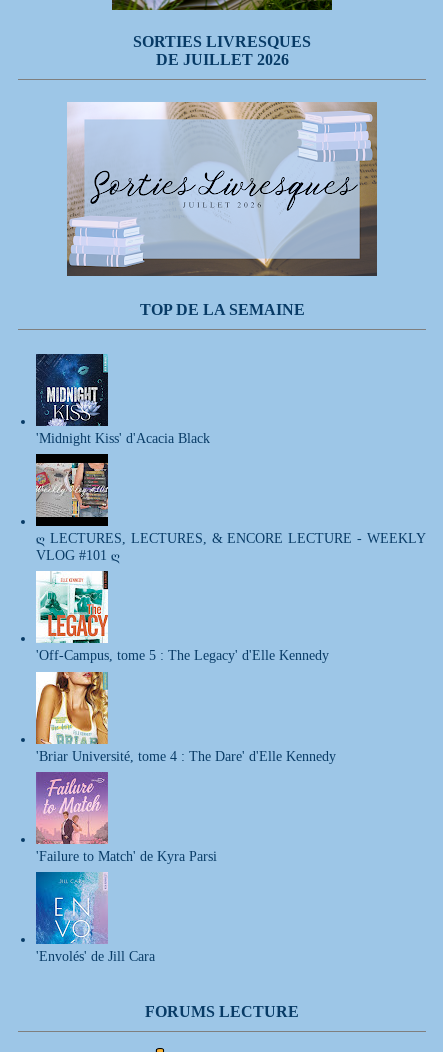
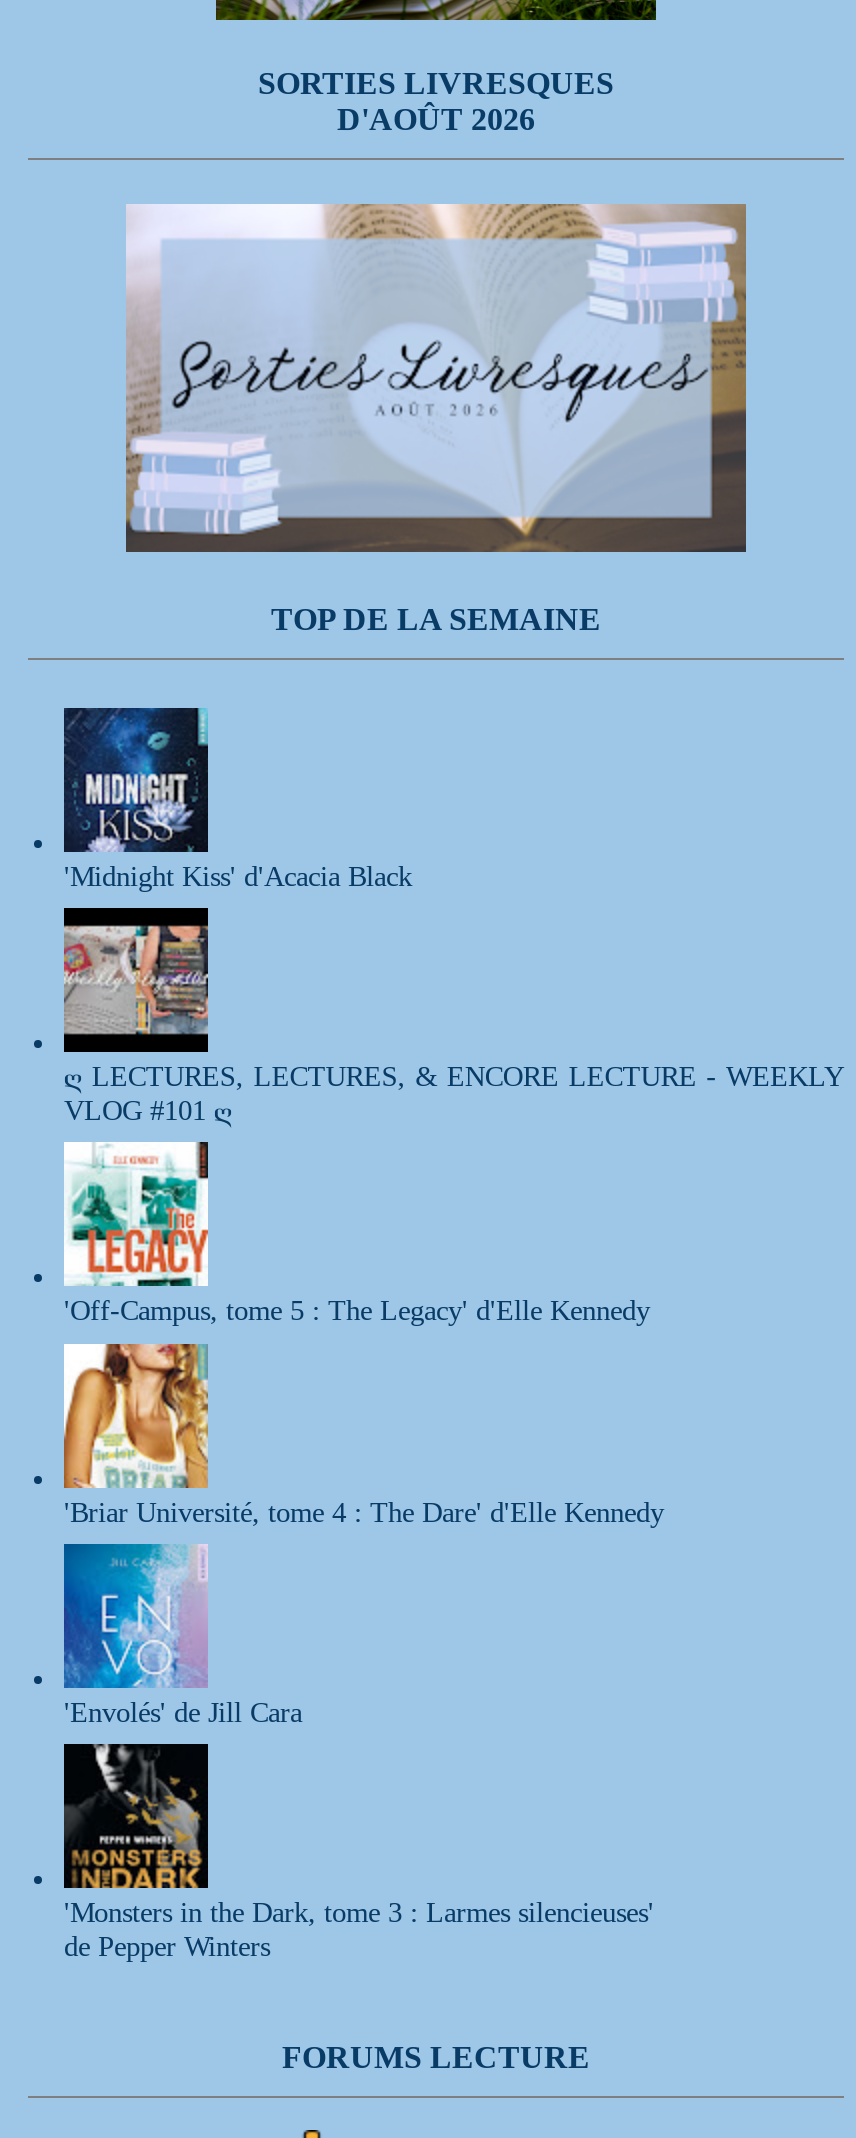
[155,51,288,68] DE JUILLET 2026 -> [337,103,535,137] D'AOÛT 2026
[35,771,217,864] [image] | 'Failure to Match' de Kyra Parsi -> none
moved [35,871,155,964] -> [62,1542,302,1727]: [image] | 'Envolés' de Jill Cara
none -> [62,1776,654,1962] [image] | 'Monsters in the Dark, tome 3 : Larmes silencieuses' | de Pepper Winters

